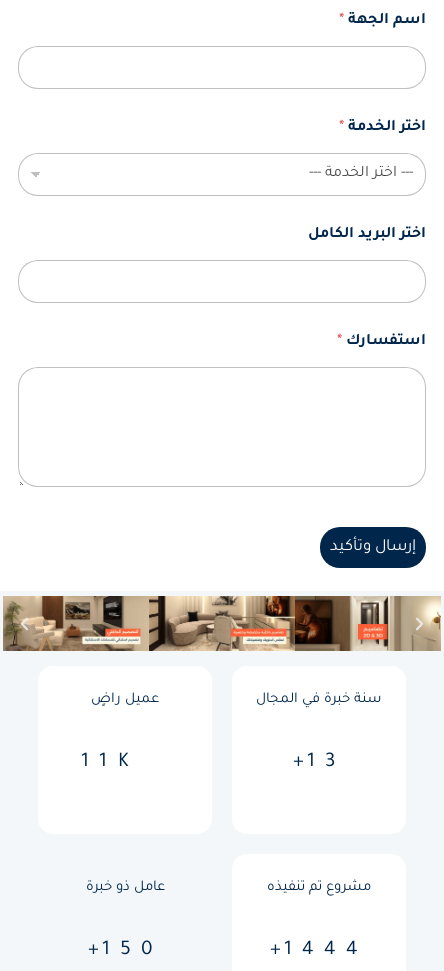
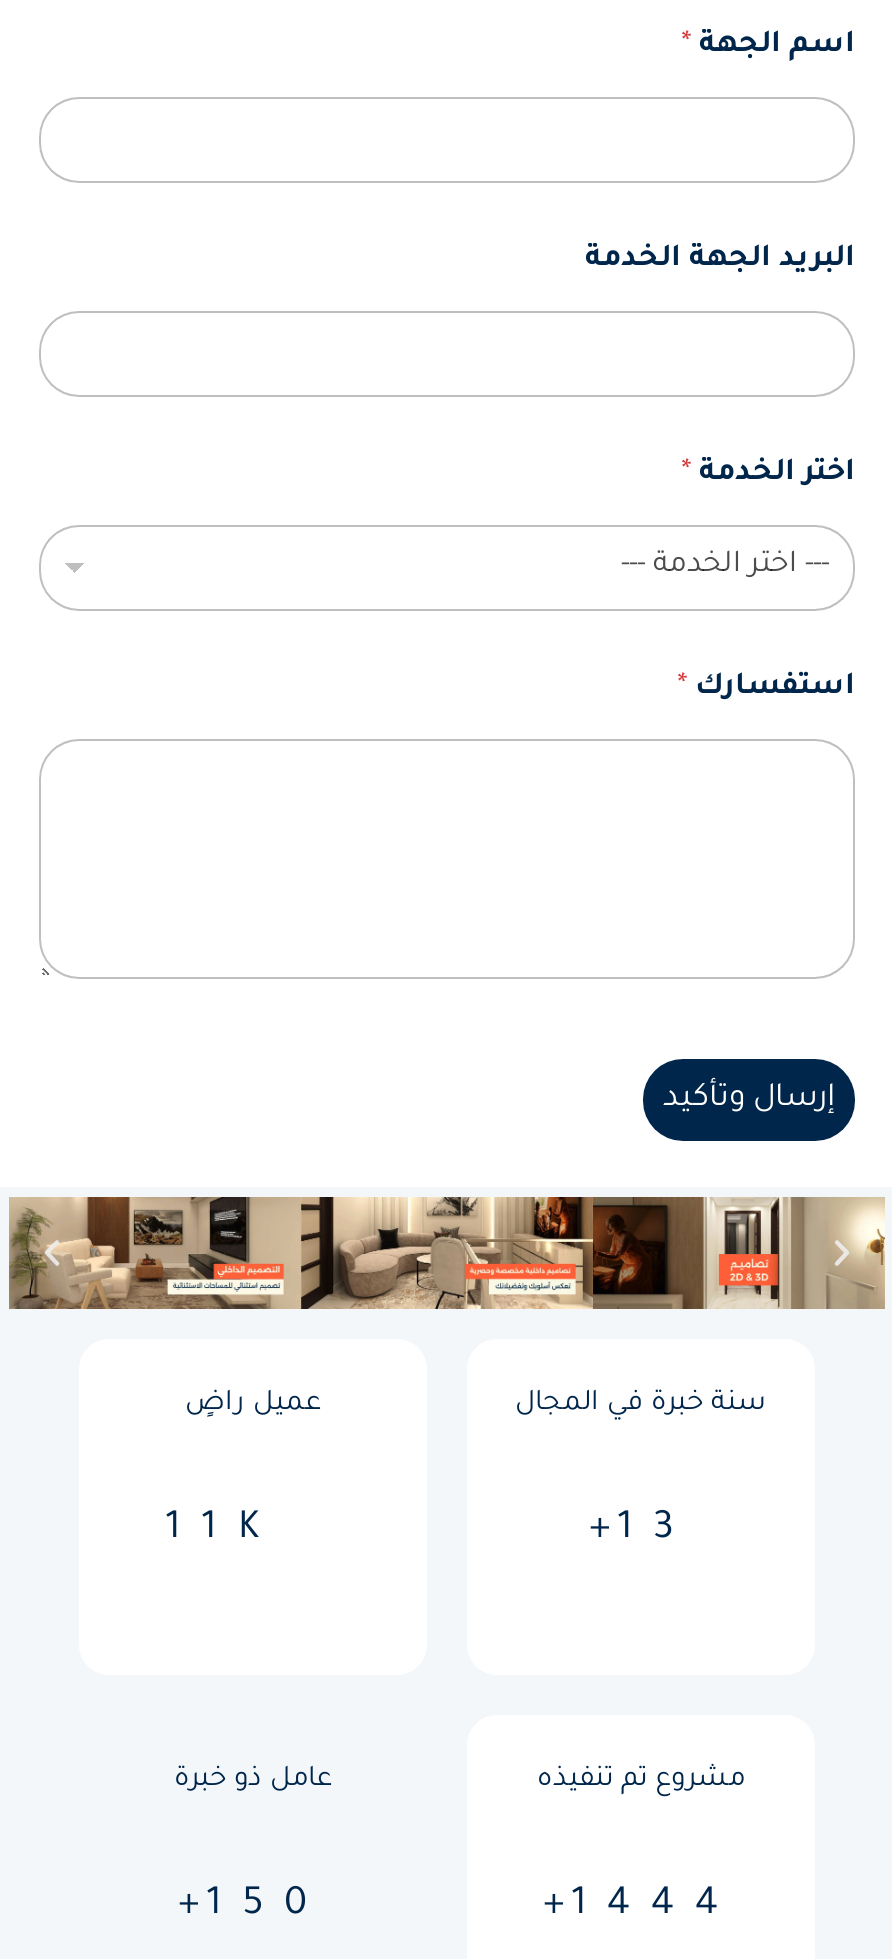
none -> [585,244,855,276] البريد الجهة الخدمة
moved [339,120,426,136] -> [681,458,855,490]: اختر الخدمة *
[308,227,426,243] اختر البريد الكامل -> none

